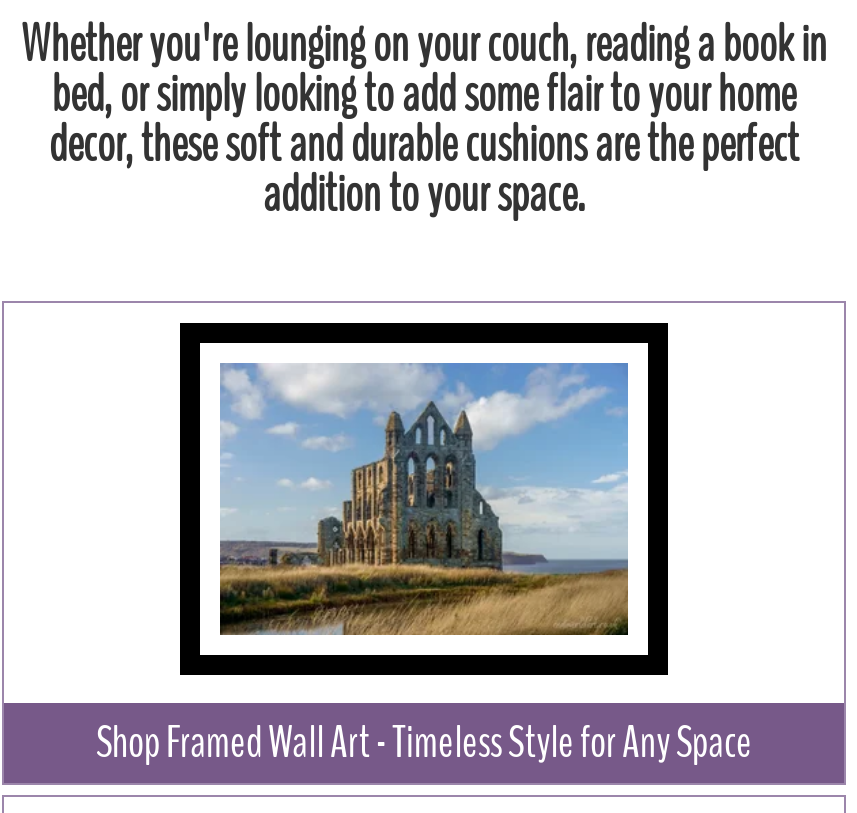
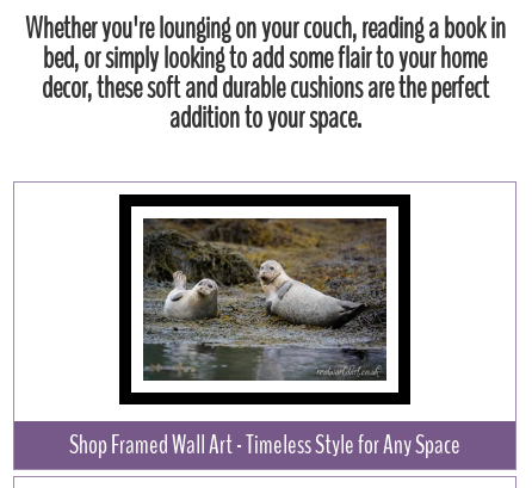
[218,361,630,637] [image] -> [142,217,388,382] [image]

